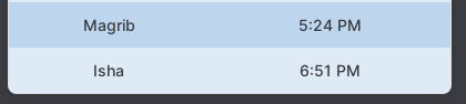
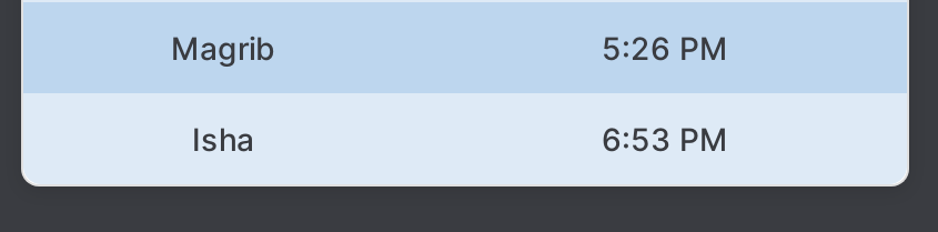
[298,15,361,34] 5:24 PM -> [602,29,728,67] 5:26 PM
[299,61,360,80] 6:51 PM -> [602,120,728,158] 6:53 PM

